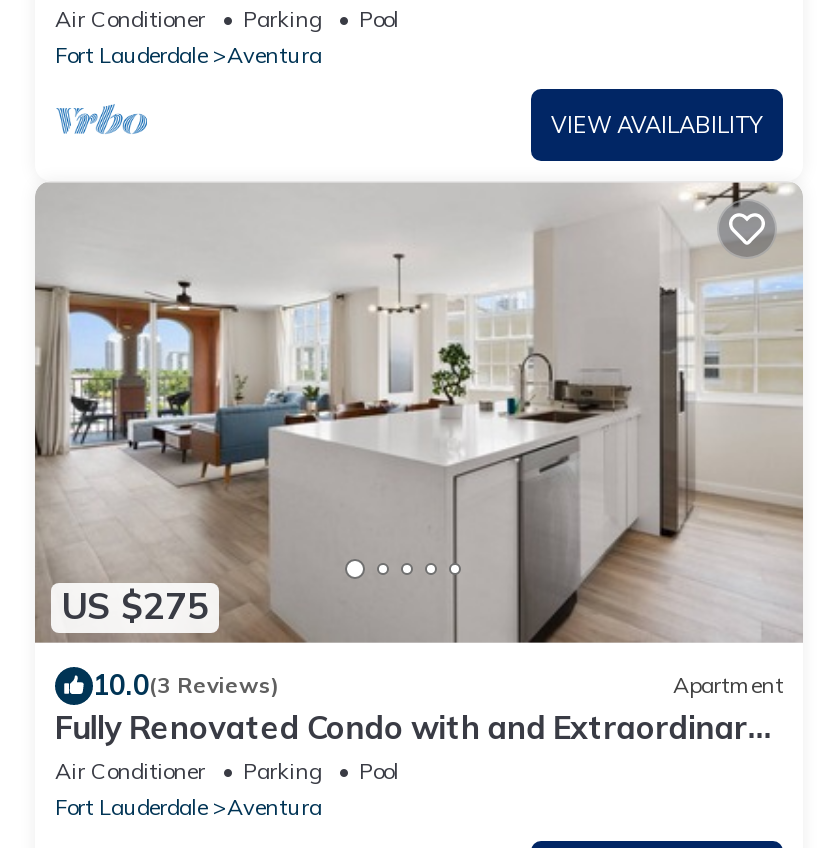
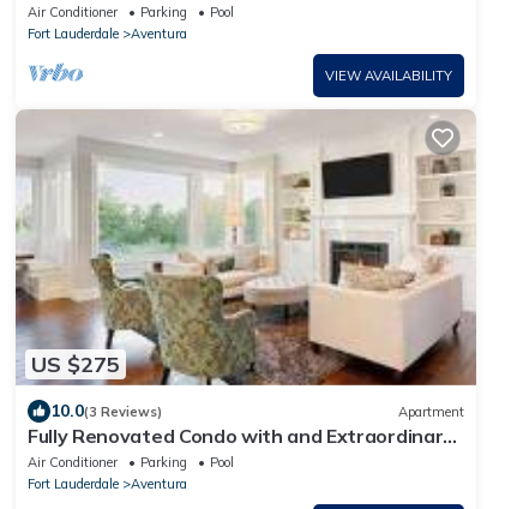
[35,182,803,644] [image] -> [16,110,476,385] [image]

